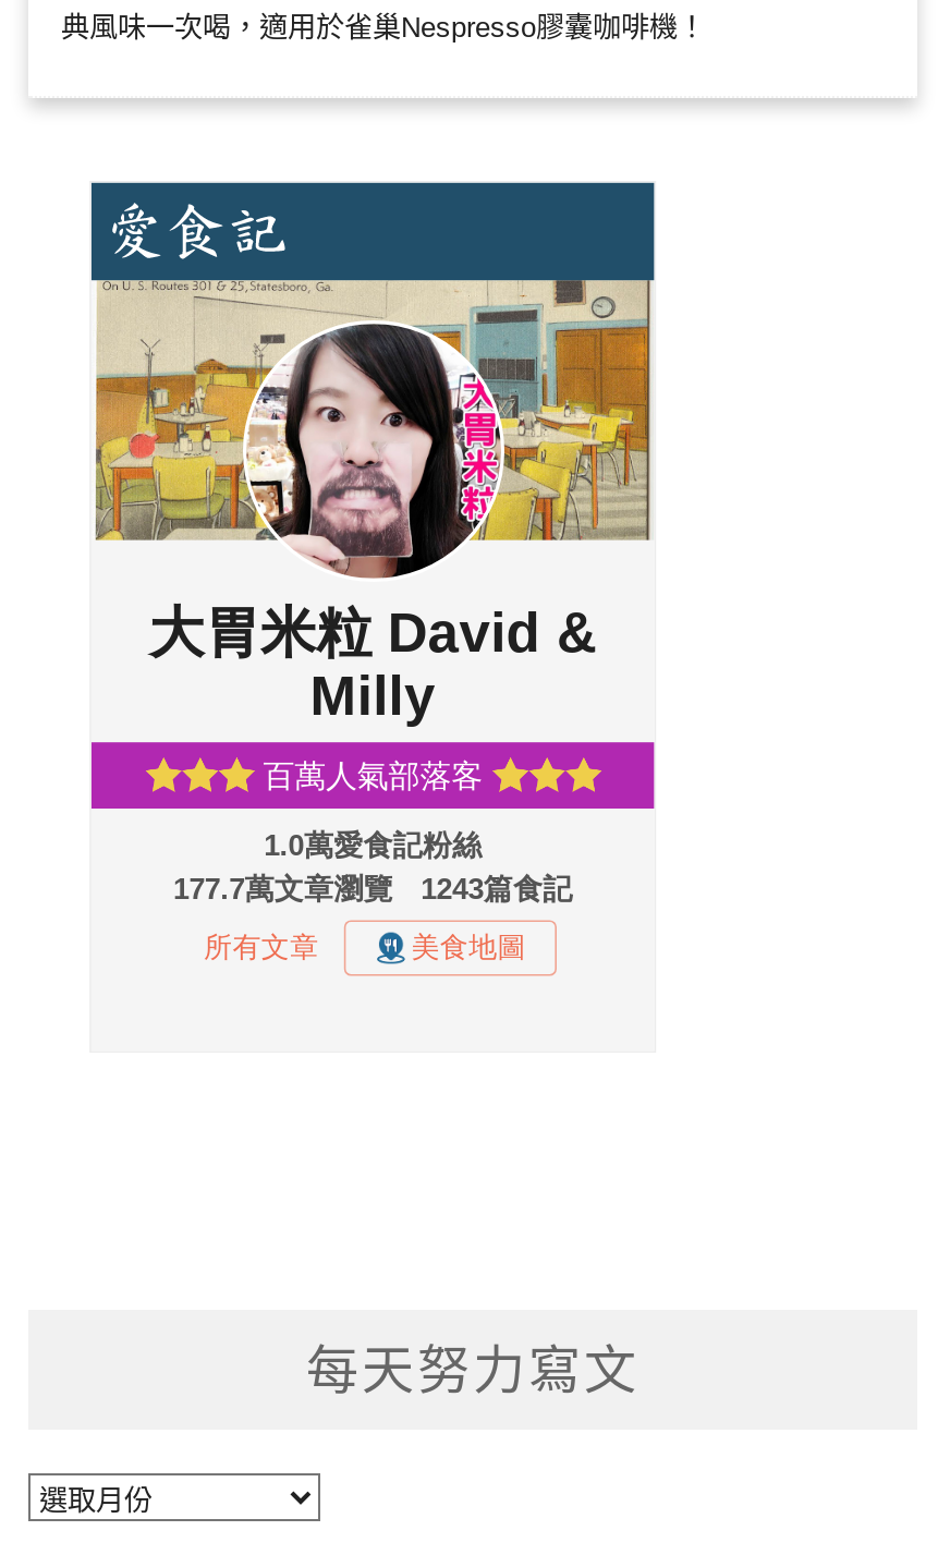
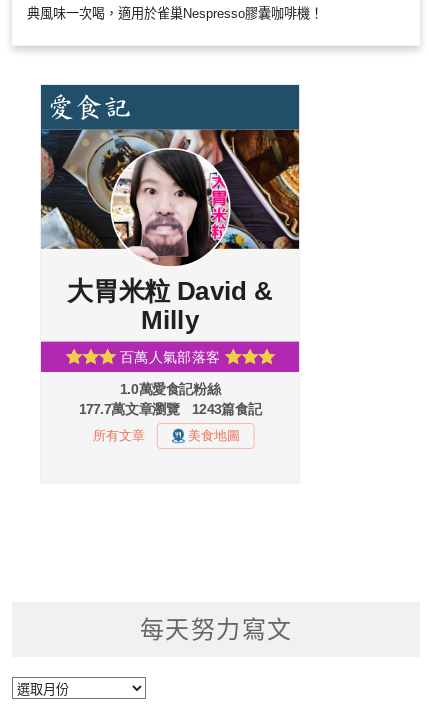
[92,279,654,543] [image] -> [40,129,300,250] [image]

